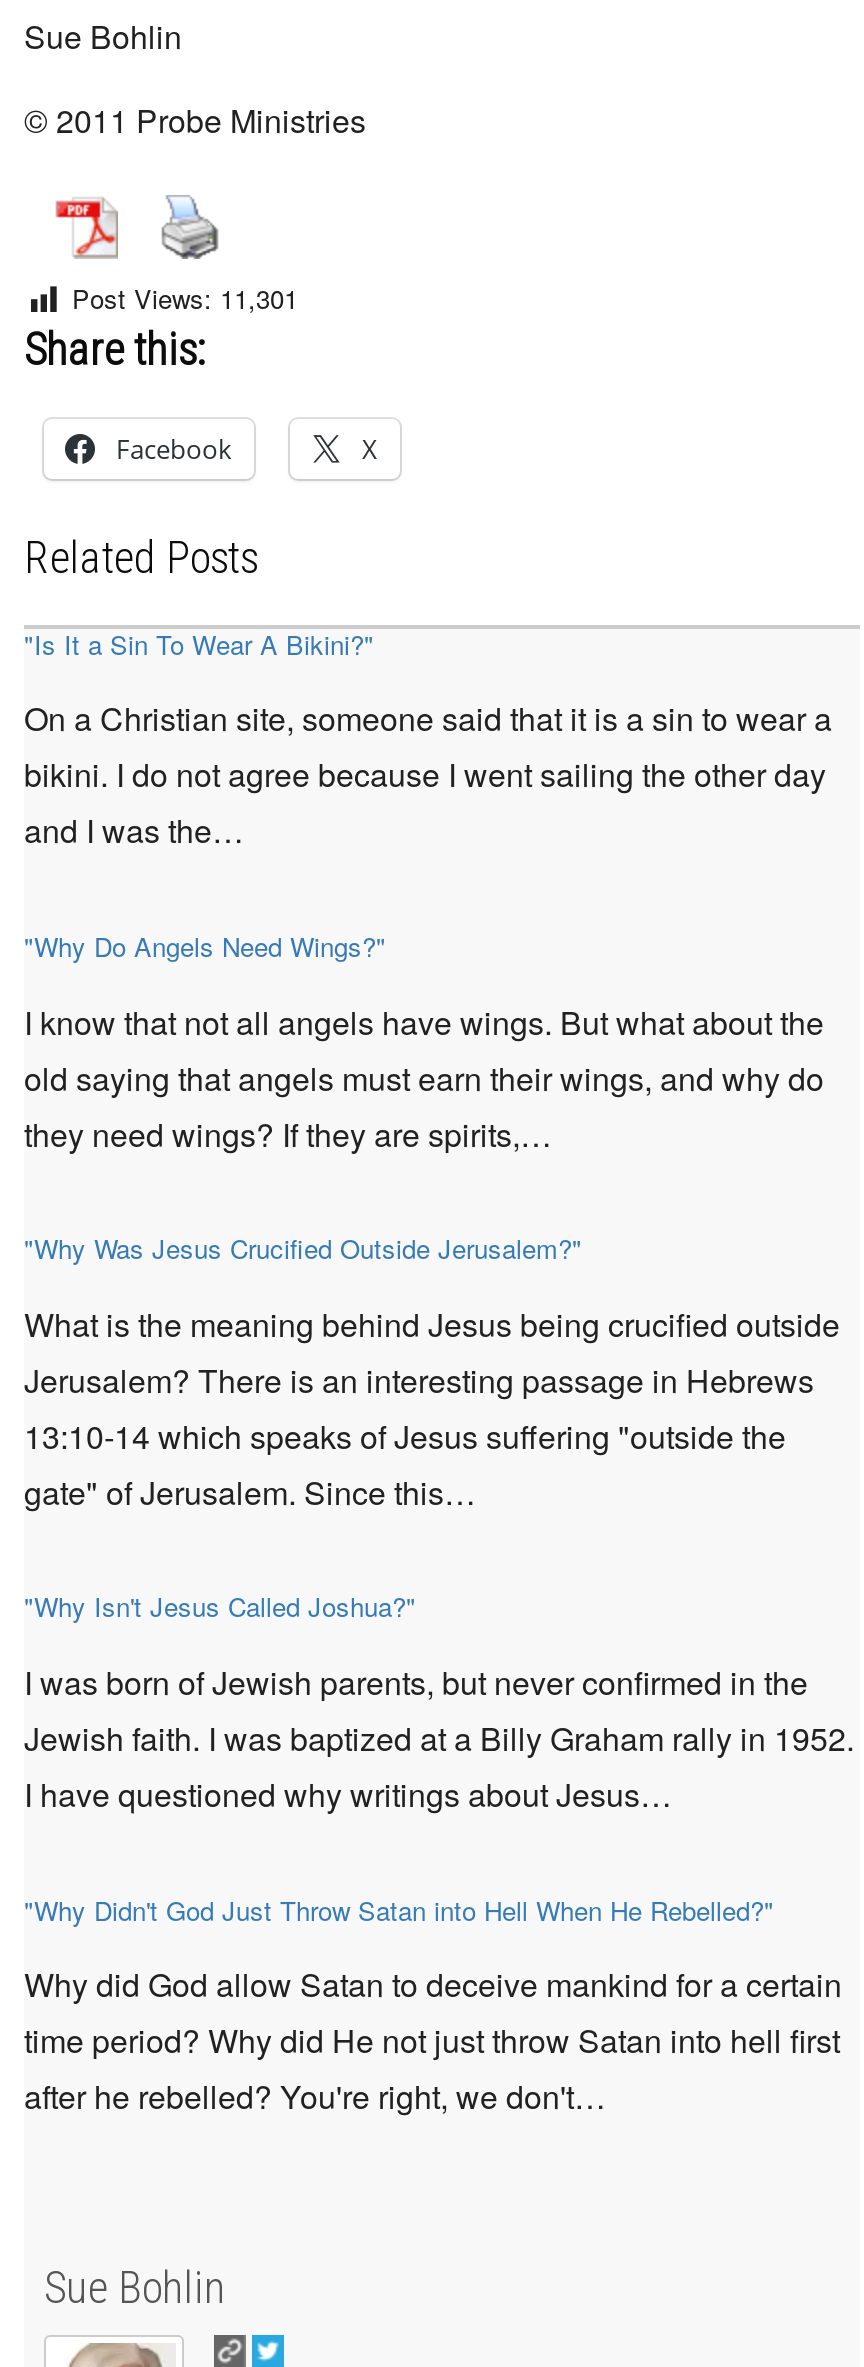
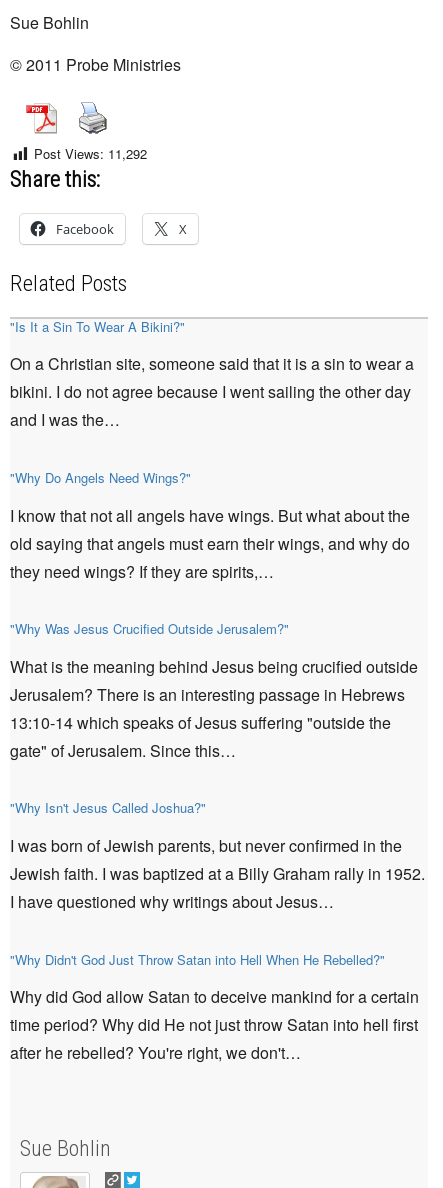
[72,279,298,317] Post Views: 11,301 -> [34,144,147,163] Post Views: 11,292

